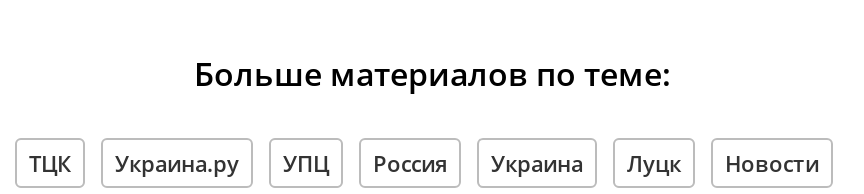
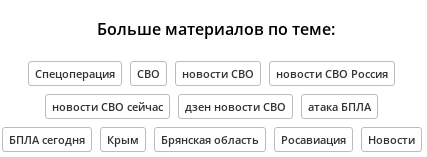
[29,149,681,179] ТЦК | Украина.ру | УПЦ | Россия | Украина | Луцк -> [8,66,388,147] Спецоперация | СВО | новости СВО | новости СВО Россия | новости СВО сейчас | дзен новости СВО | атака БПЛА | БПЛА сегодня | Крым | Брянская область | Росавиация

